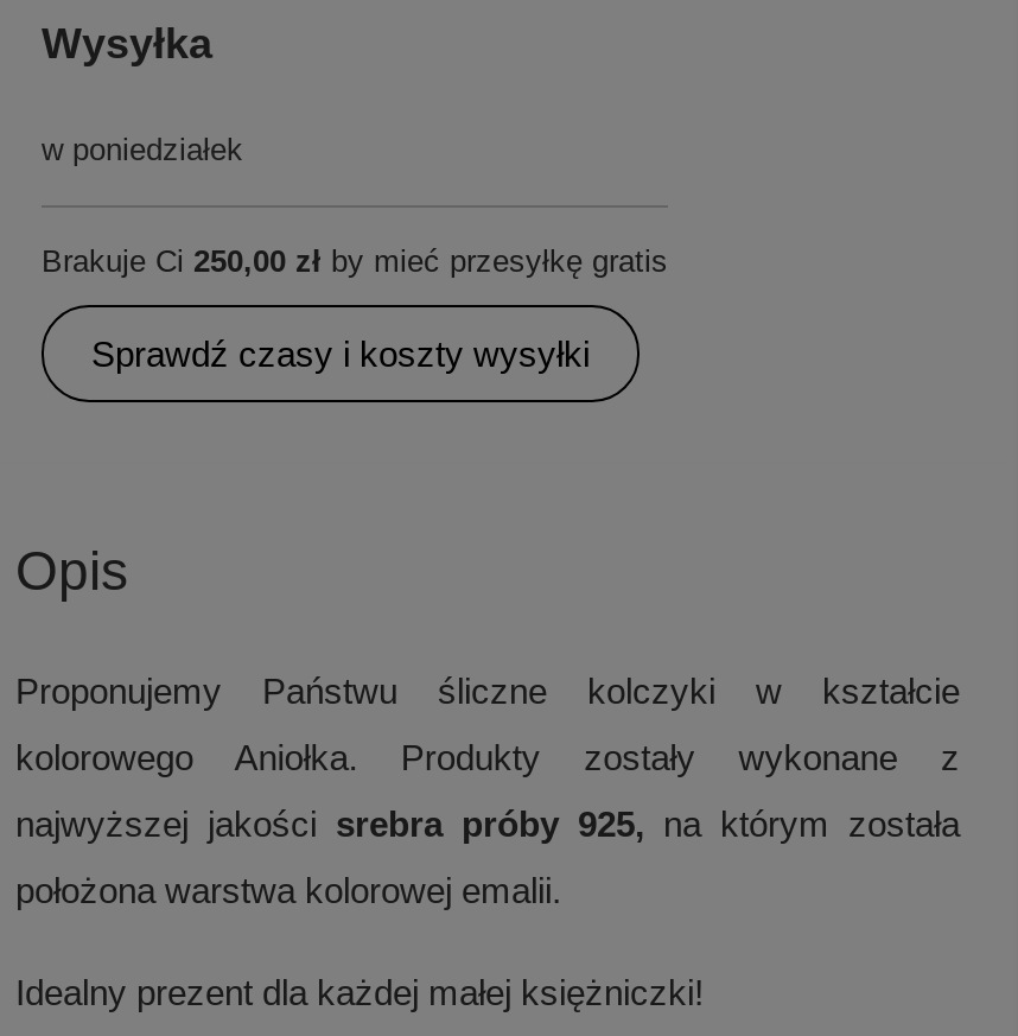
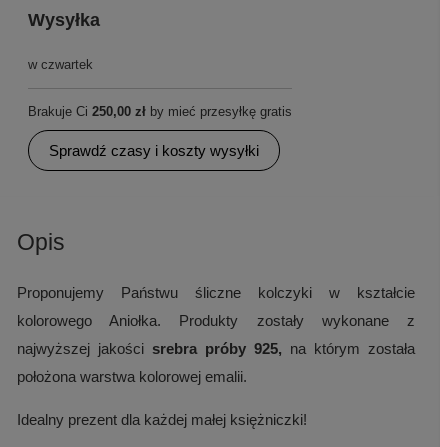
[42,132,243,168] w poniedziałek -> [28,57,93,72] w czwartek

